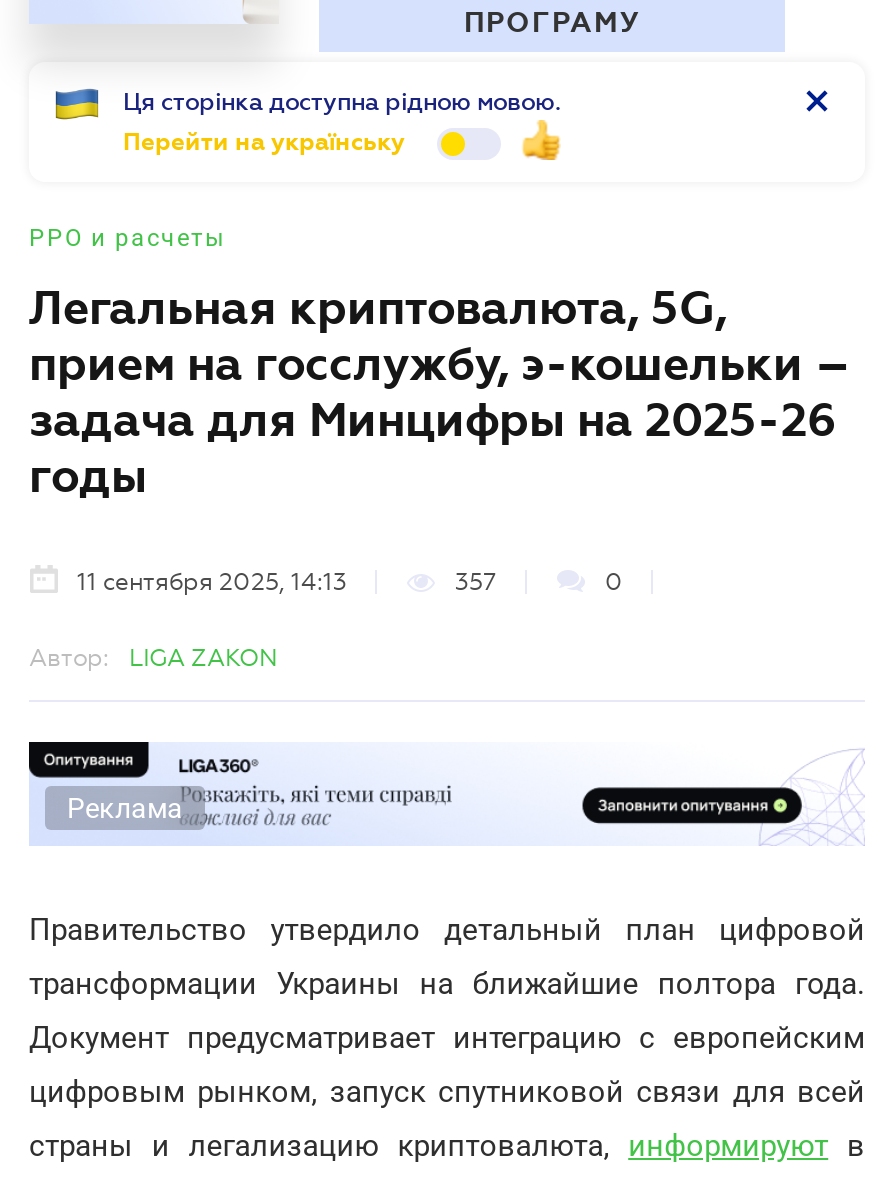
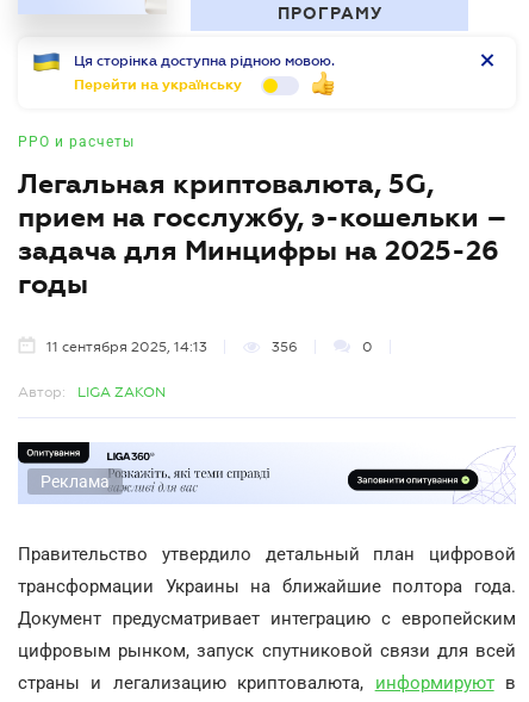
[455,568,497,596] 357 -> [272,338,298,355] 356

